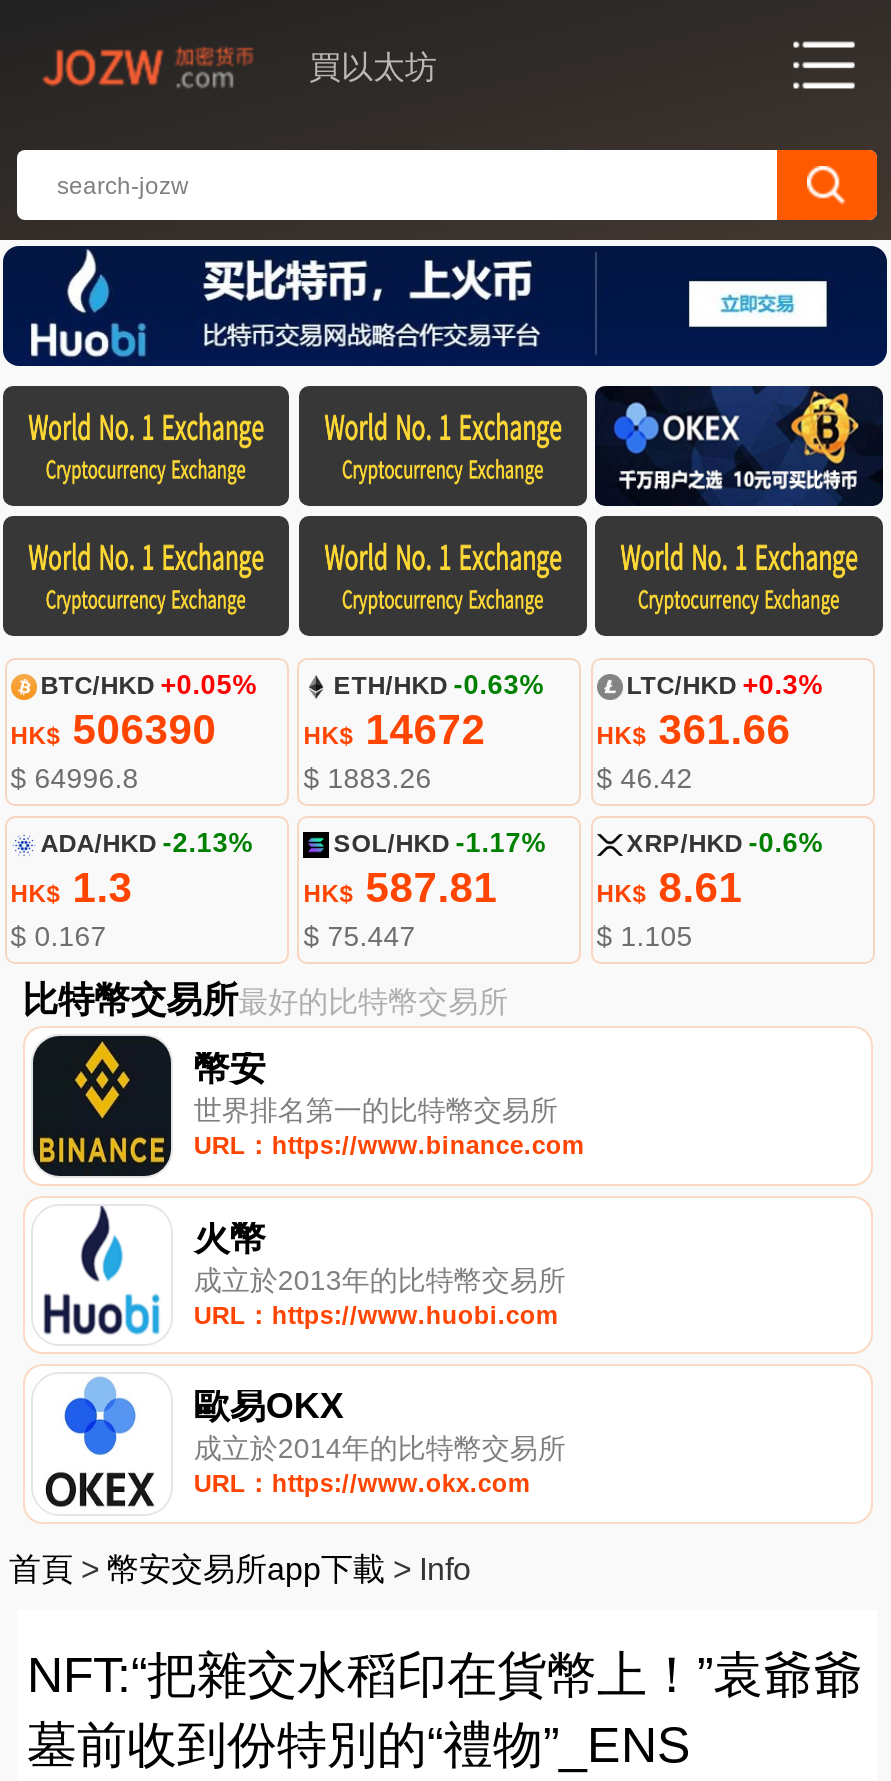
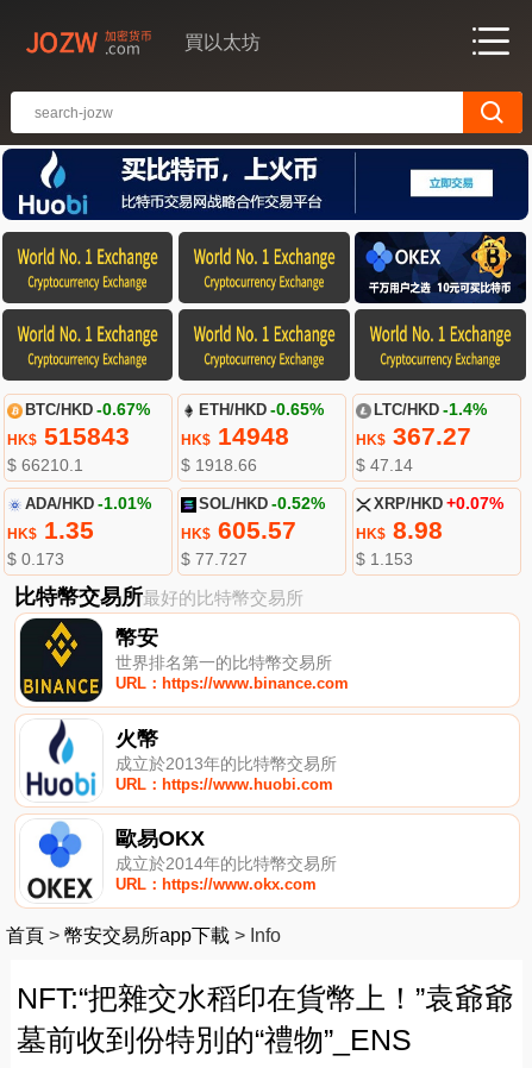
[11,670,257,794] BTC/HKD +0.05% | HK$506390 | $ 64996.8 -> [7,401,150,475] BTC/HKD -0.67% | HK$515843 | $ 66210.1
[304,670,544,794] ETH/HKD -0.63% | HK$14672 | $ 1883.26 -> [181,401,324,475] ETH/HKD -0.65% | HK$14948 | $ 1918.66
[597,670,823,794] LTC/HKD +0.3% | HK$361.66 | $ 46.42 -> [356,401,487,475] LTC/HKD -1.4% | HK$367.27 | $ 47.14
[11,828,253,952] ADA/HKD -2.13% | HK$1.3 | $ 0.167 -> [7,495,151,568] ADA/HKD -1.01% | HK$1.35 | $ 0.173
[304,828,546,952] SOL/HKD -1.17% | HK$587.81 | $ 75.447 -> [181,495,325,568] SOL/HKD -0.52% | HK$605.57 | $ 77.727
[597,828,823,952] XRP/HKD -0.6% | HK$8.61 | $ 1.105 -> [356,495,503,568] XRP/HKD +0.07% | HK$8.98 | $ 1.153

